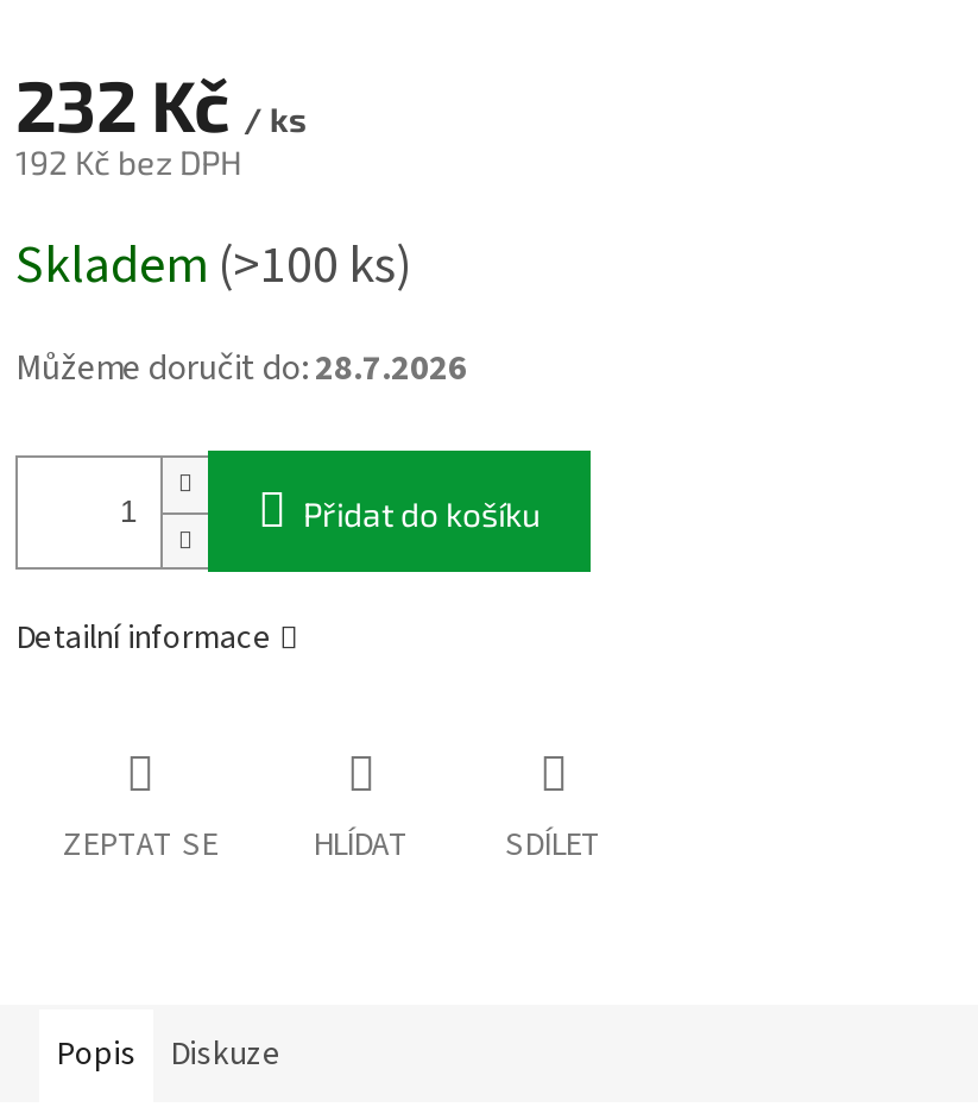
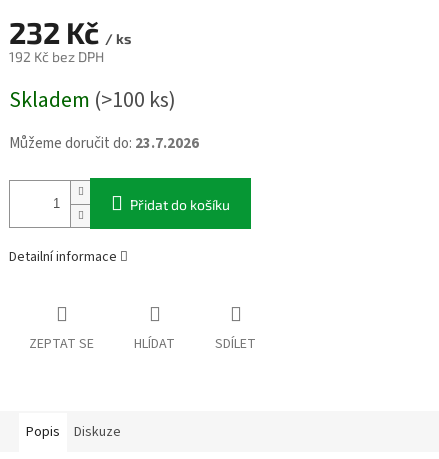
[15,345,467,395] Můžeme doručit do: 28.7.2026 -> [9,133,199,154] Můžeme doručit do: 23.7.2026

